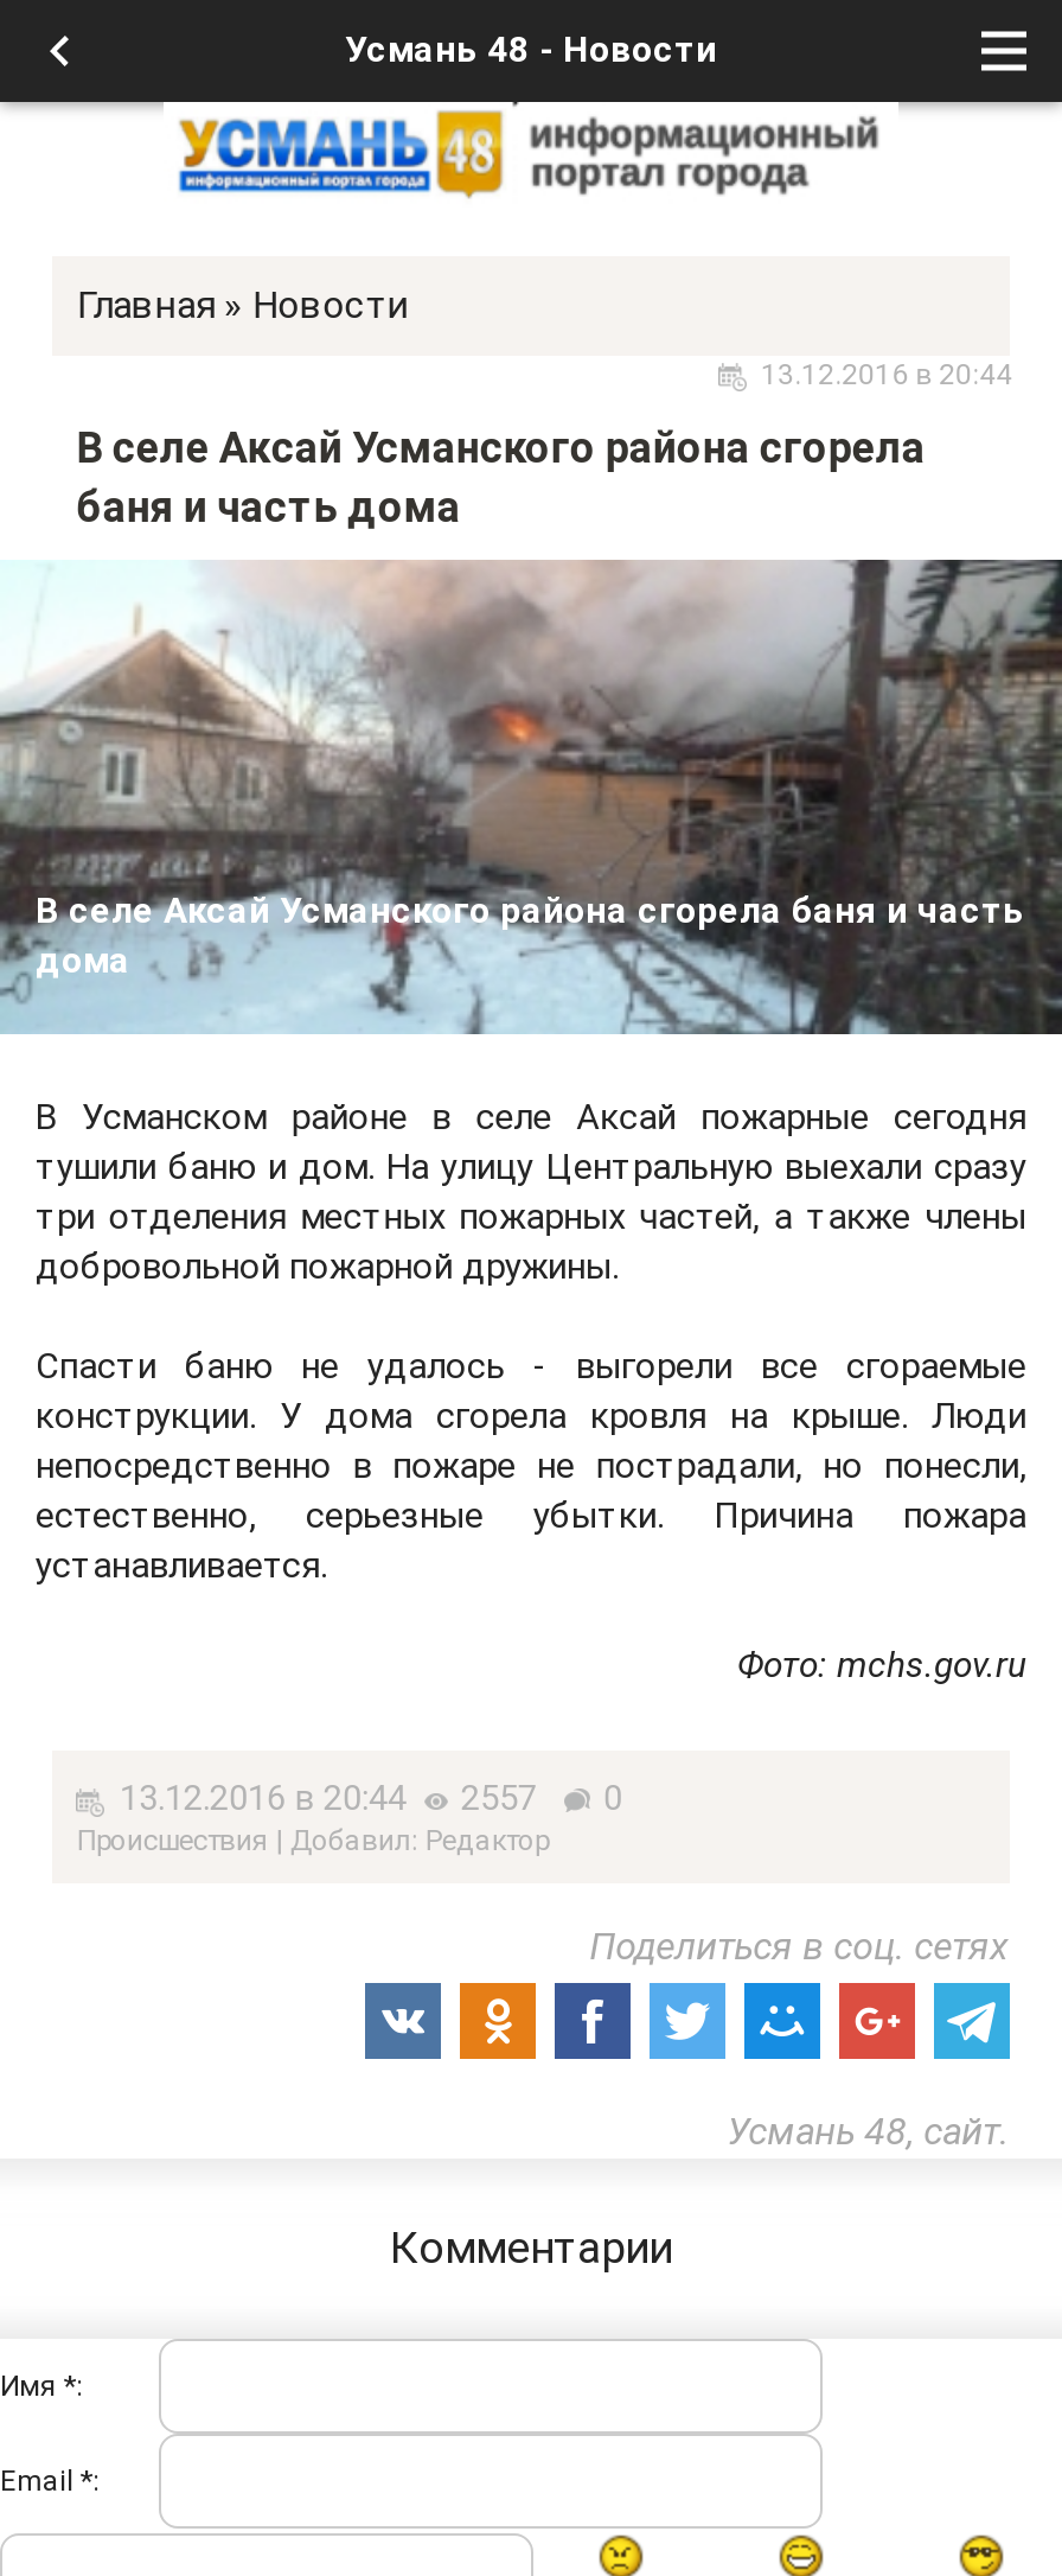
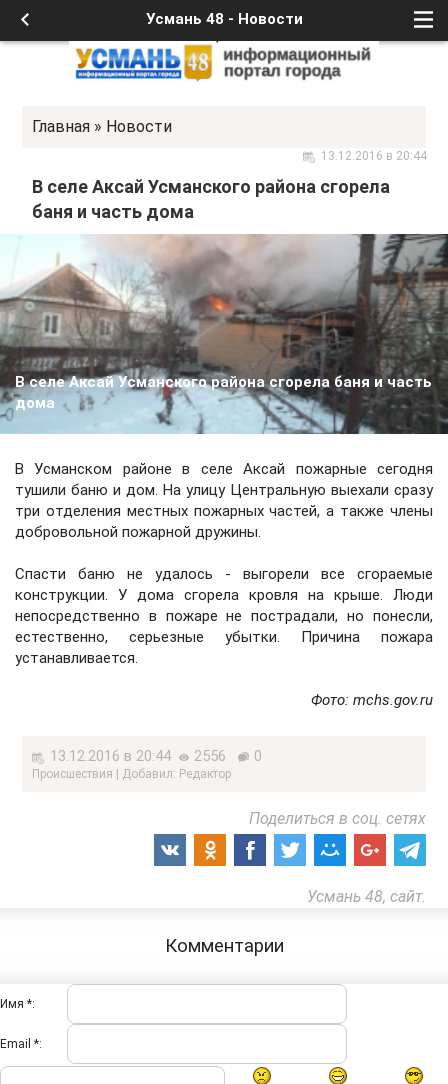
[119,1777,622,1819] 13.12.2016 в 20:44 2557 0 -> [50,747,262,765] 13.12.2016 в 20:44 2556 0

